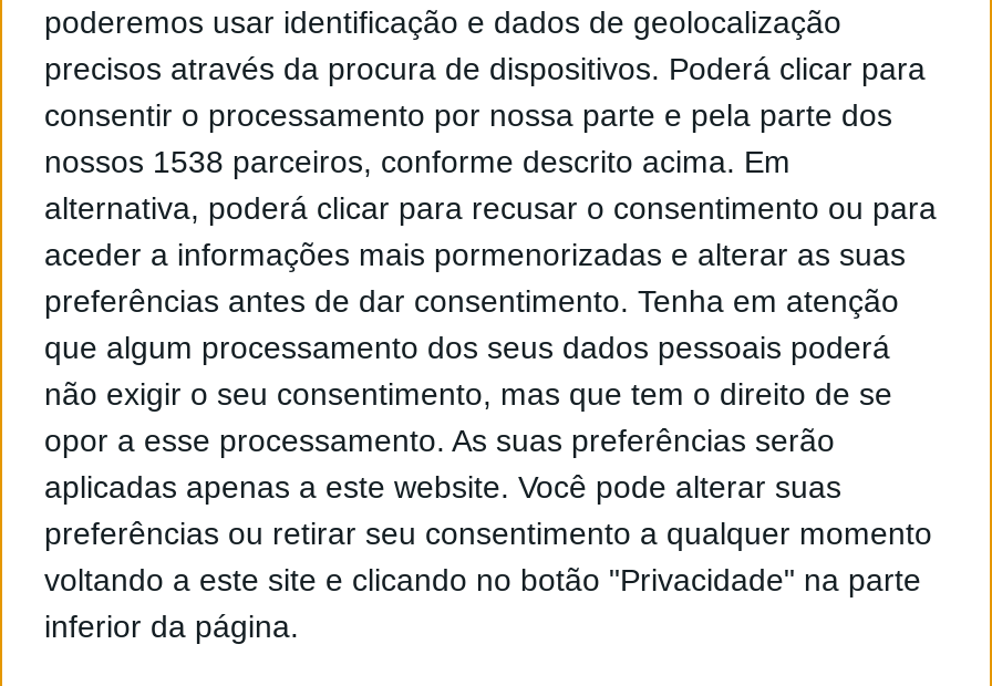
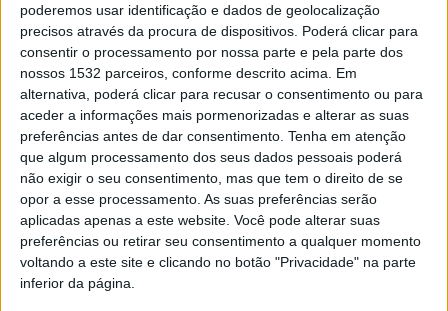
[44,144,790,180] nossos 1538 parceiros, conforme descrito acima. Em -> [20,65,357,81] nossos 1532 parceiros, conforme descrito acima. Em

